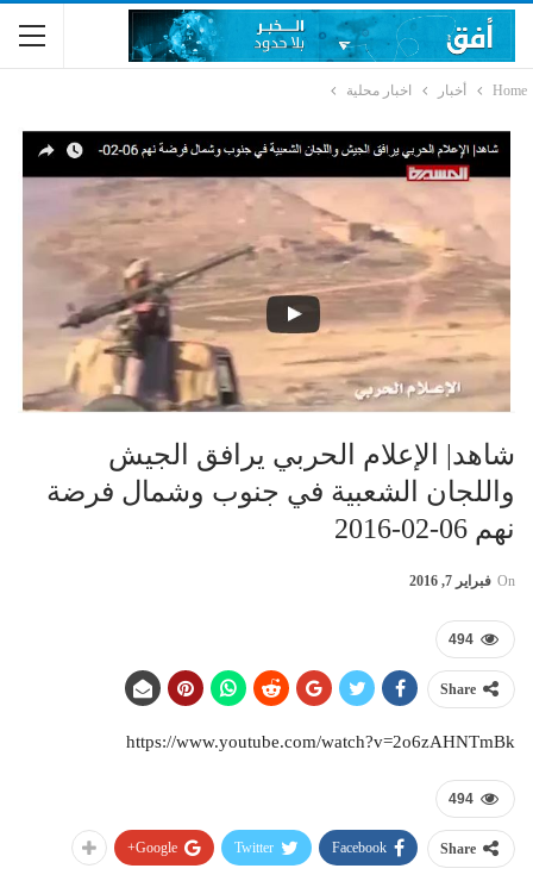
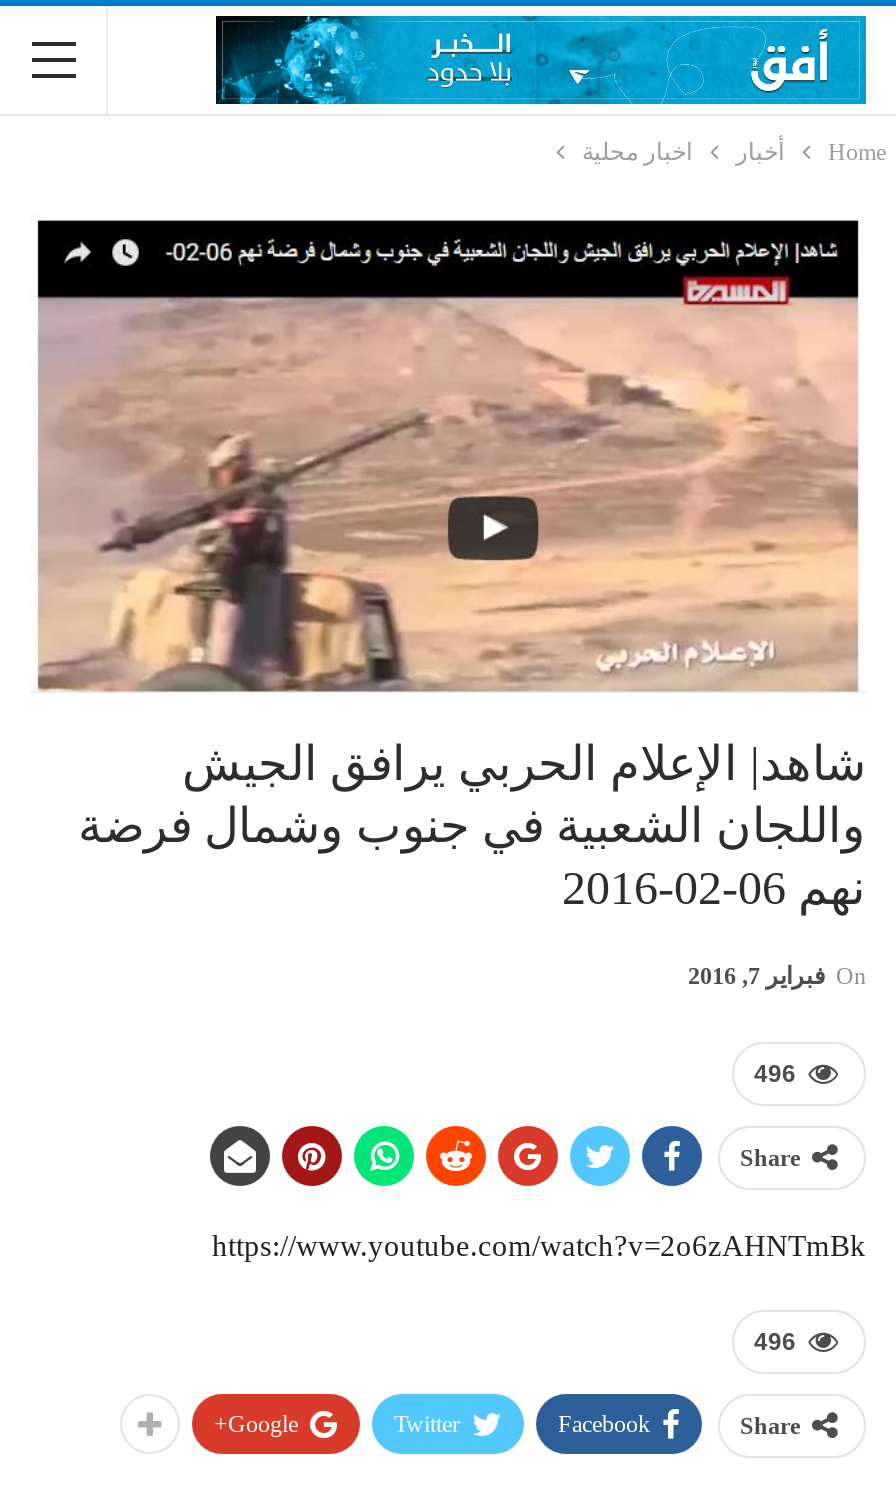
[449,631,474,648] 494 -> [754,1060,796,1088] 496
[449,791,474,807] 494 -> [754,1328,796,1356] 496

